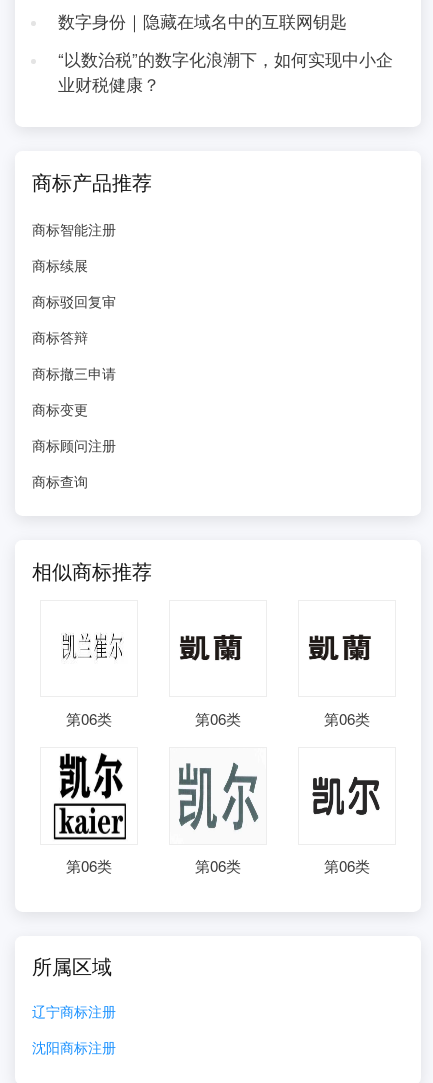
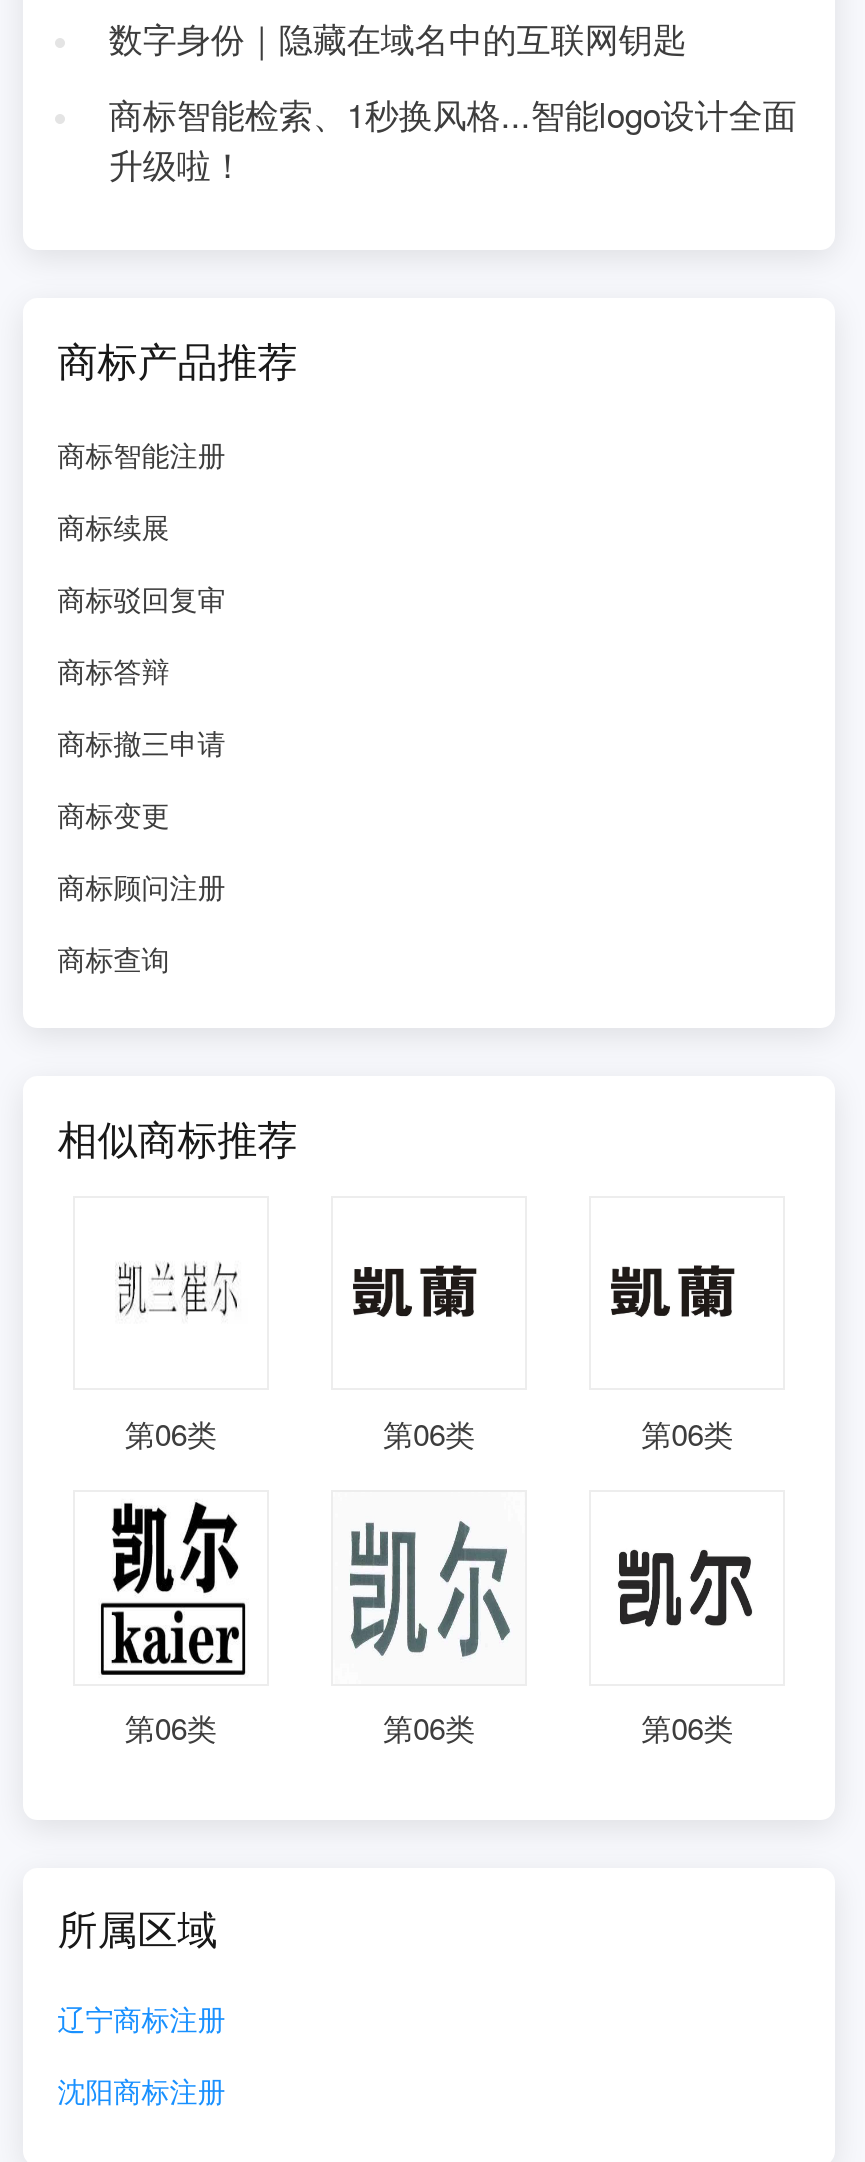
[58,47,393,96] “以数治税”的数字化浪潮下，如何实现中小企 | 业财税健康？ -> [109,90,797,188] 商标智能检索、1秒换风格...智能logo设计全面 | 升级啦！

